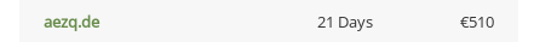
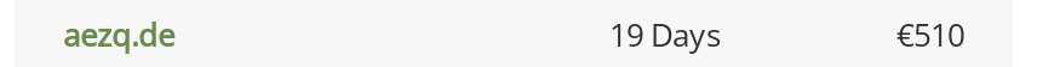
[317,10,372,32] 21 Days -> [609,12,721,55] 19 Days

